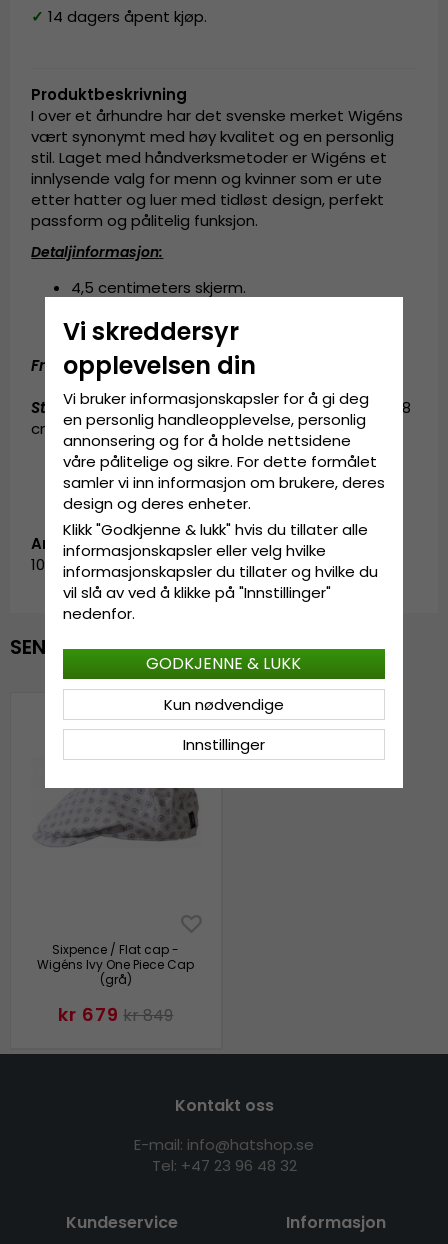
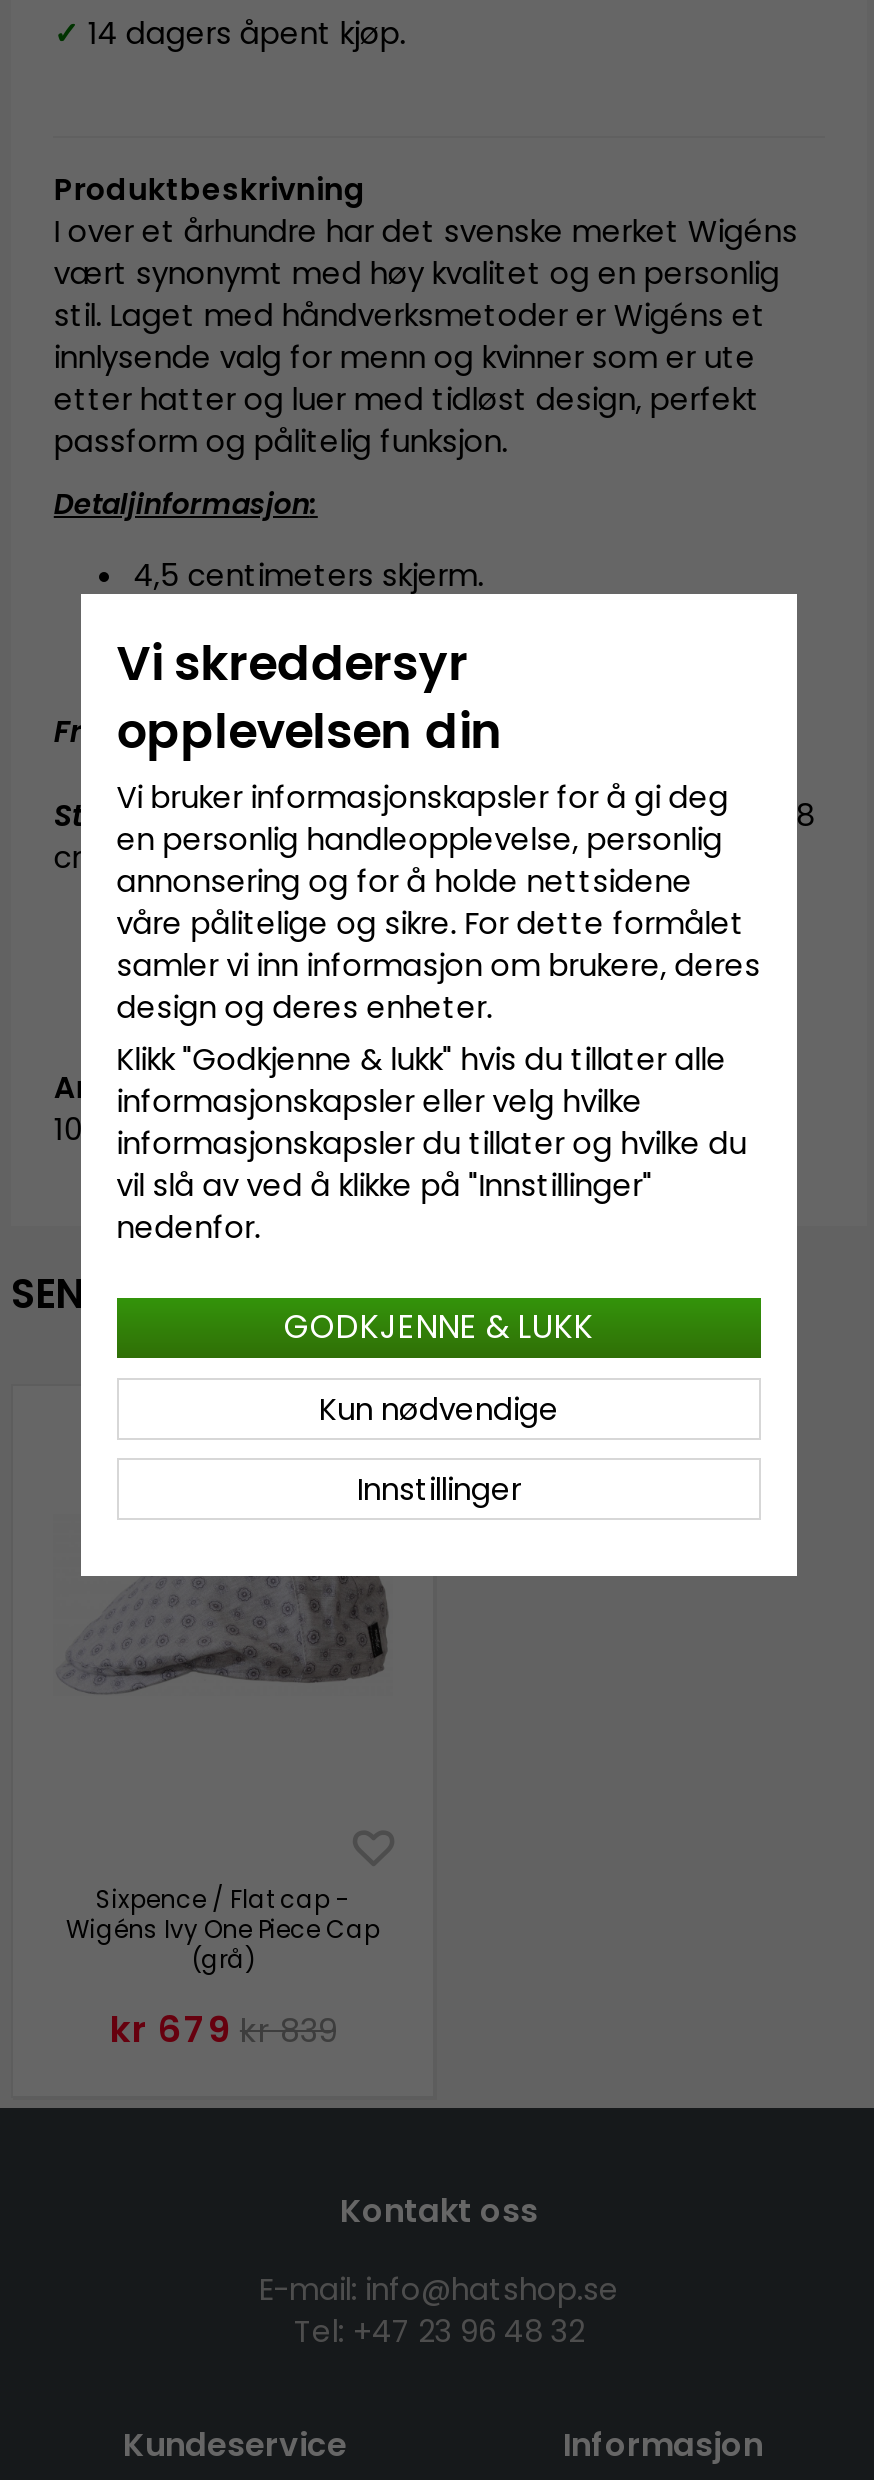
[58,1002,173,1027] kr 679 kr 849 -> [110,2005,336,2055] kr 679 kr 839

